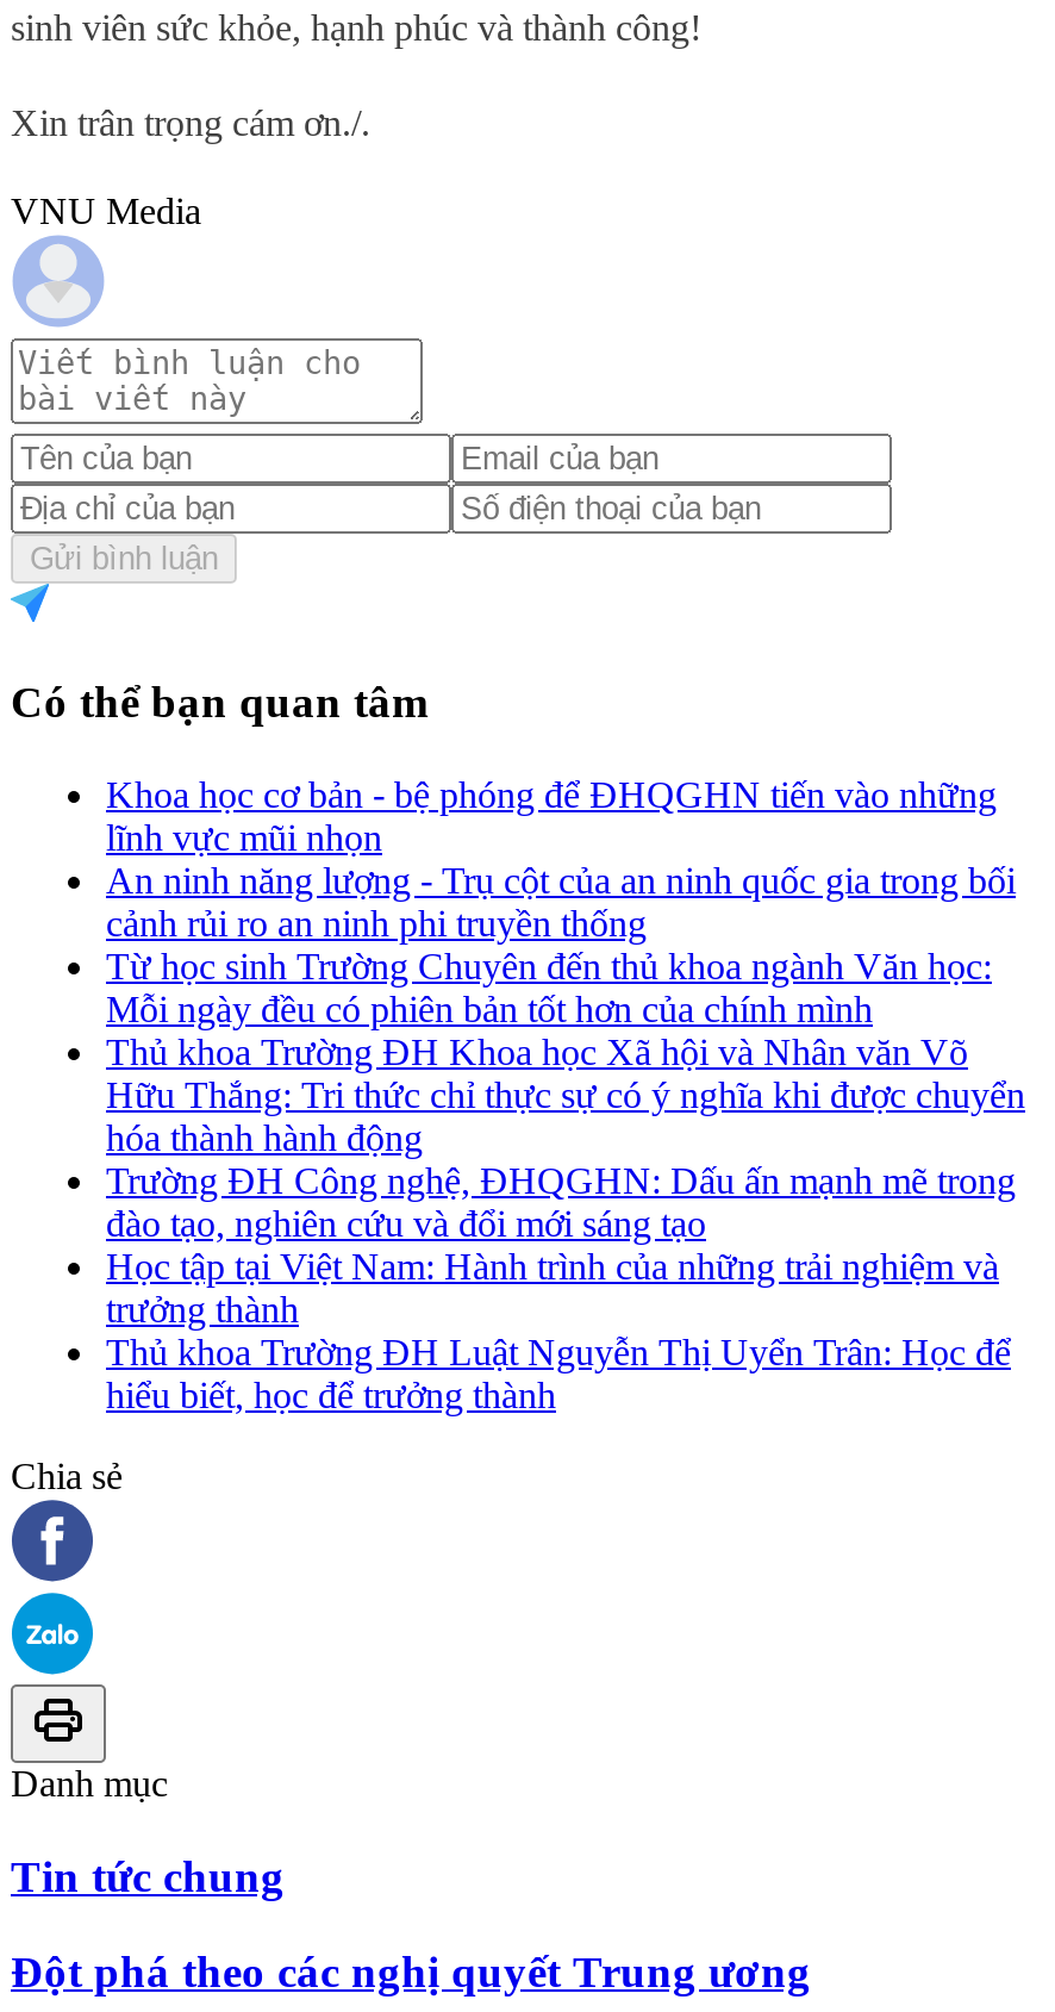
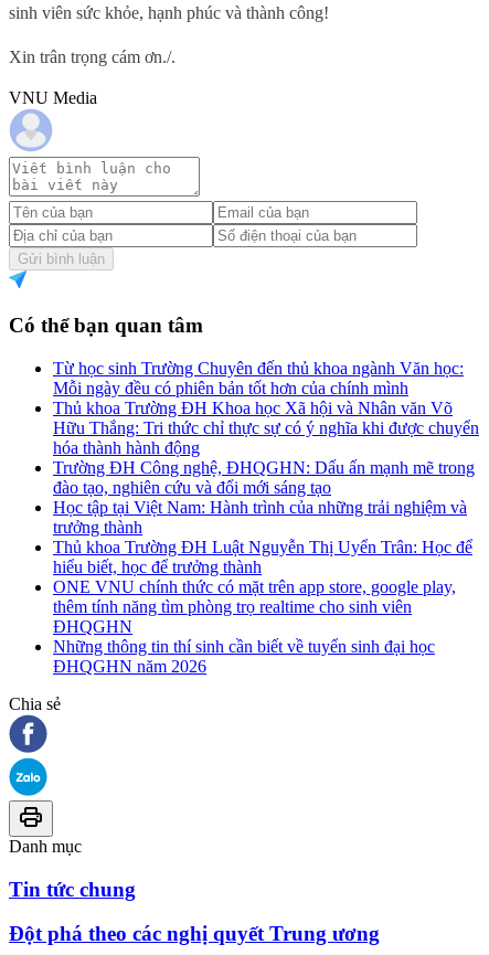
[106,774,1016,943] Khoa học cơ bản - bệ phóng để ĐHQGHN tiến vào những | lĩnh vực mũi nhọn | An ninh năng lượng - Trụ cột của an ninh quốc gia trong bối | cảnh rủi ro an ninh phi truyền thống -> none
moved [106,945,1025,1415] -> [53,359,479,576]: Từ học sinh Trường Chuyên đến thủ khoa ngành Văn học: | Mỗi ngày đều có phiên bản tốt hơn của chính mình | Thủ khoa Trường ĐH Khoa học Xã hội và Nhân văn Võ | ... | Thủ khoa Trường ĐH Luật Nguyễn Thị Uyển Trân: Học để | hiểu biết, học để trưởng thành
none -> [53,577,456,675] ONE VNU chính thức có mặt trên app store, google play, | thêm tính năng tìm phòng trọ realtime cho sinh viên | ĐHQGHN | Những thông tin thí sinh cần biết về tuyển sinh đại học | ĐHQGHN năm 2026

